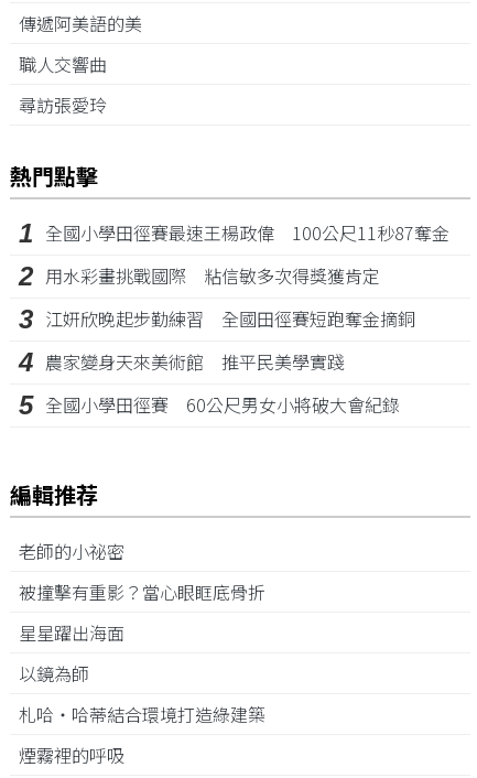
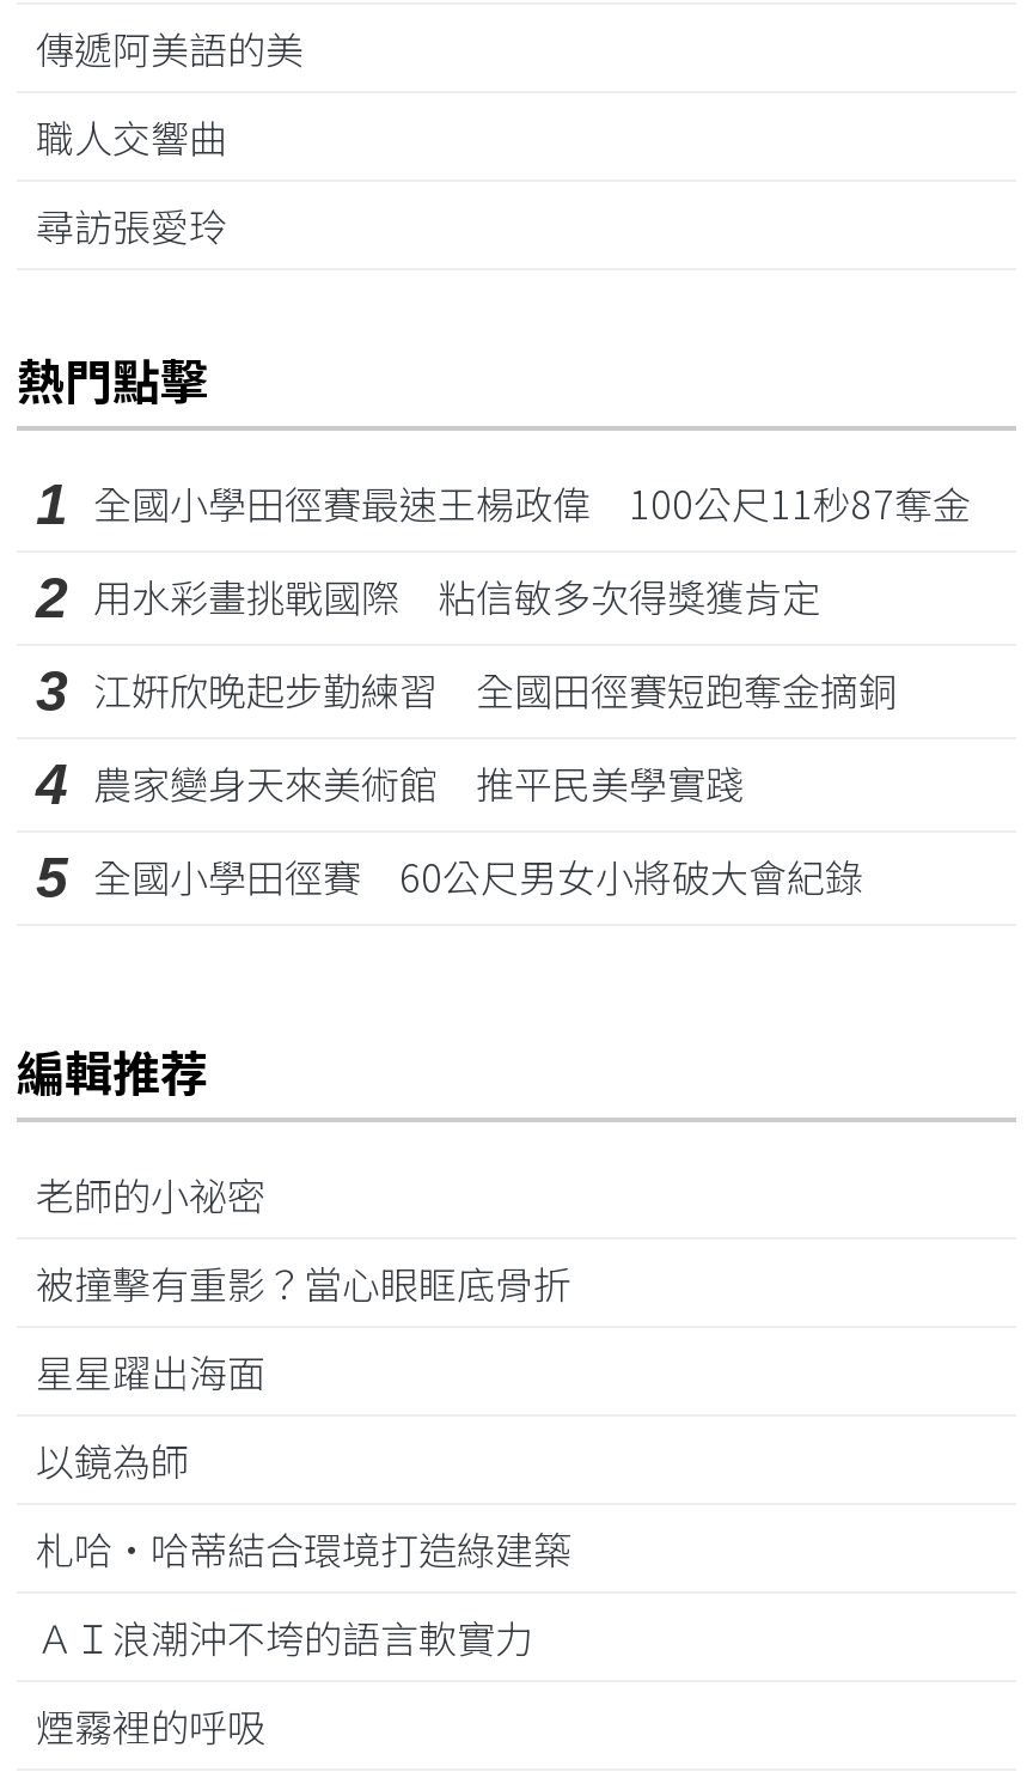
none -> [36,1609,571,1666] ＡＩ浪潮沖不垮的語言軟實力

